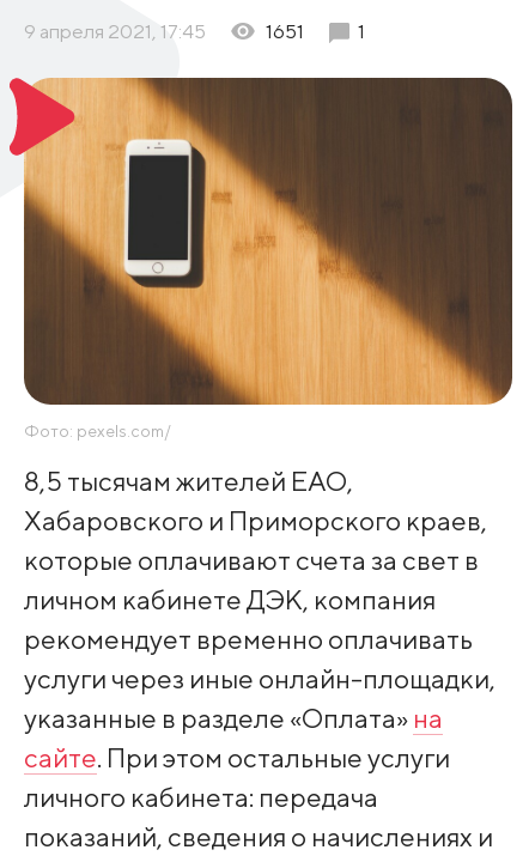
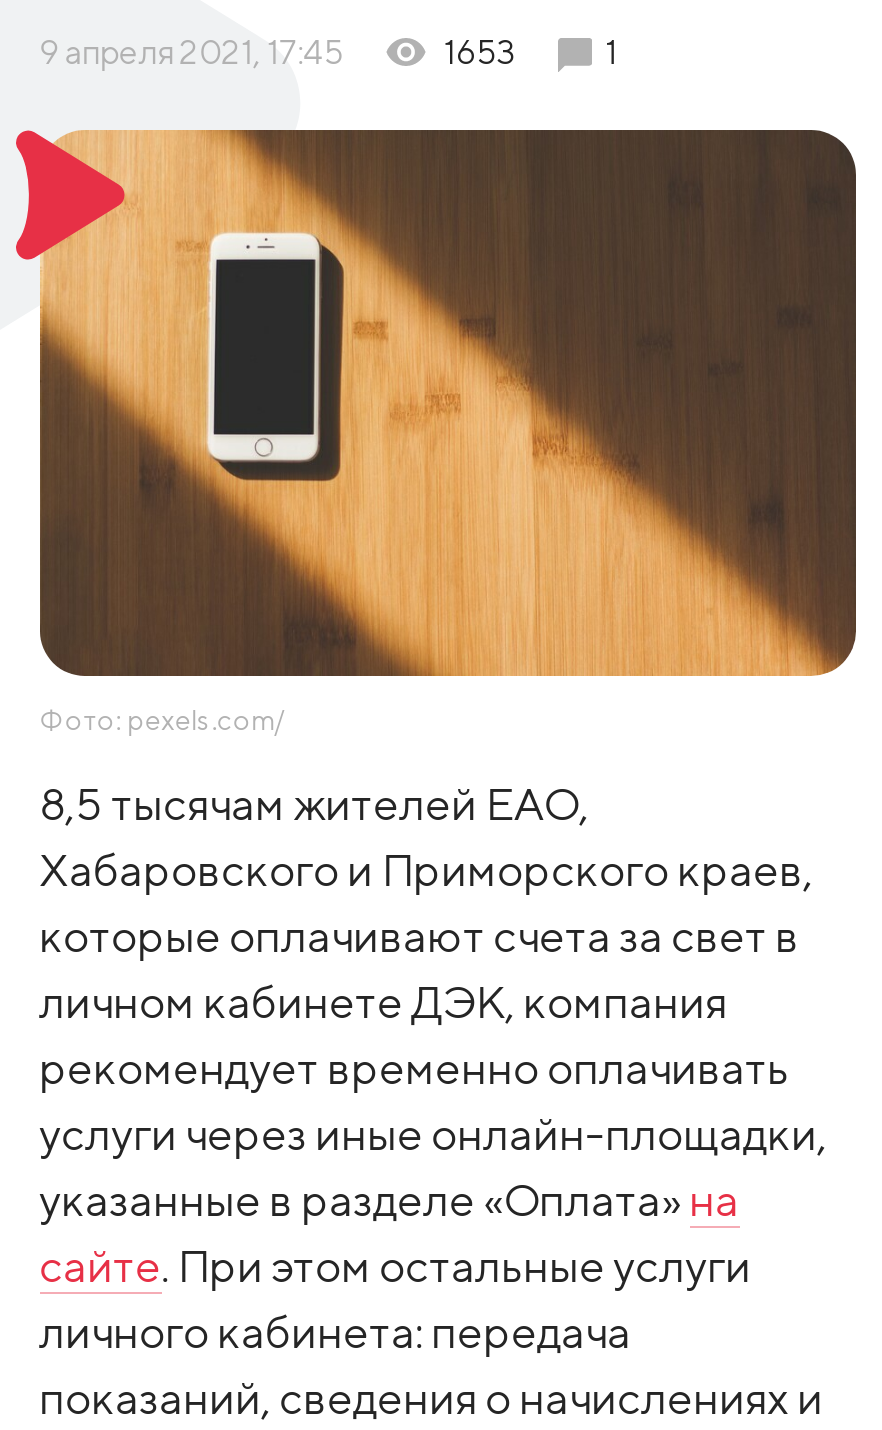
[266,19,304,43] 1651 -> [444,32,516,72] 1653

